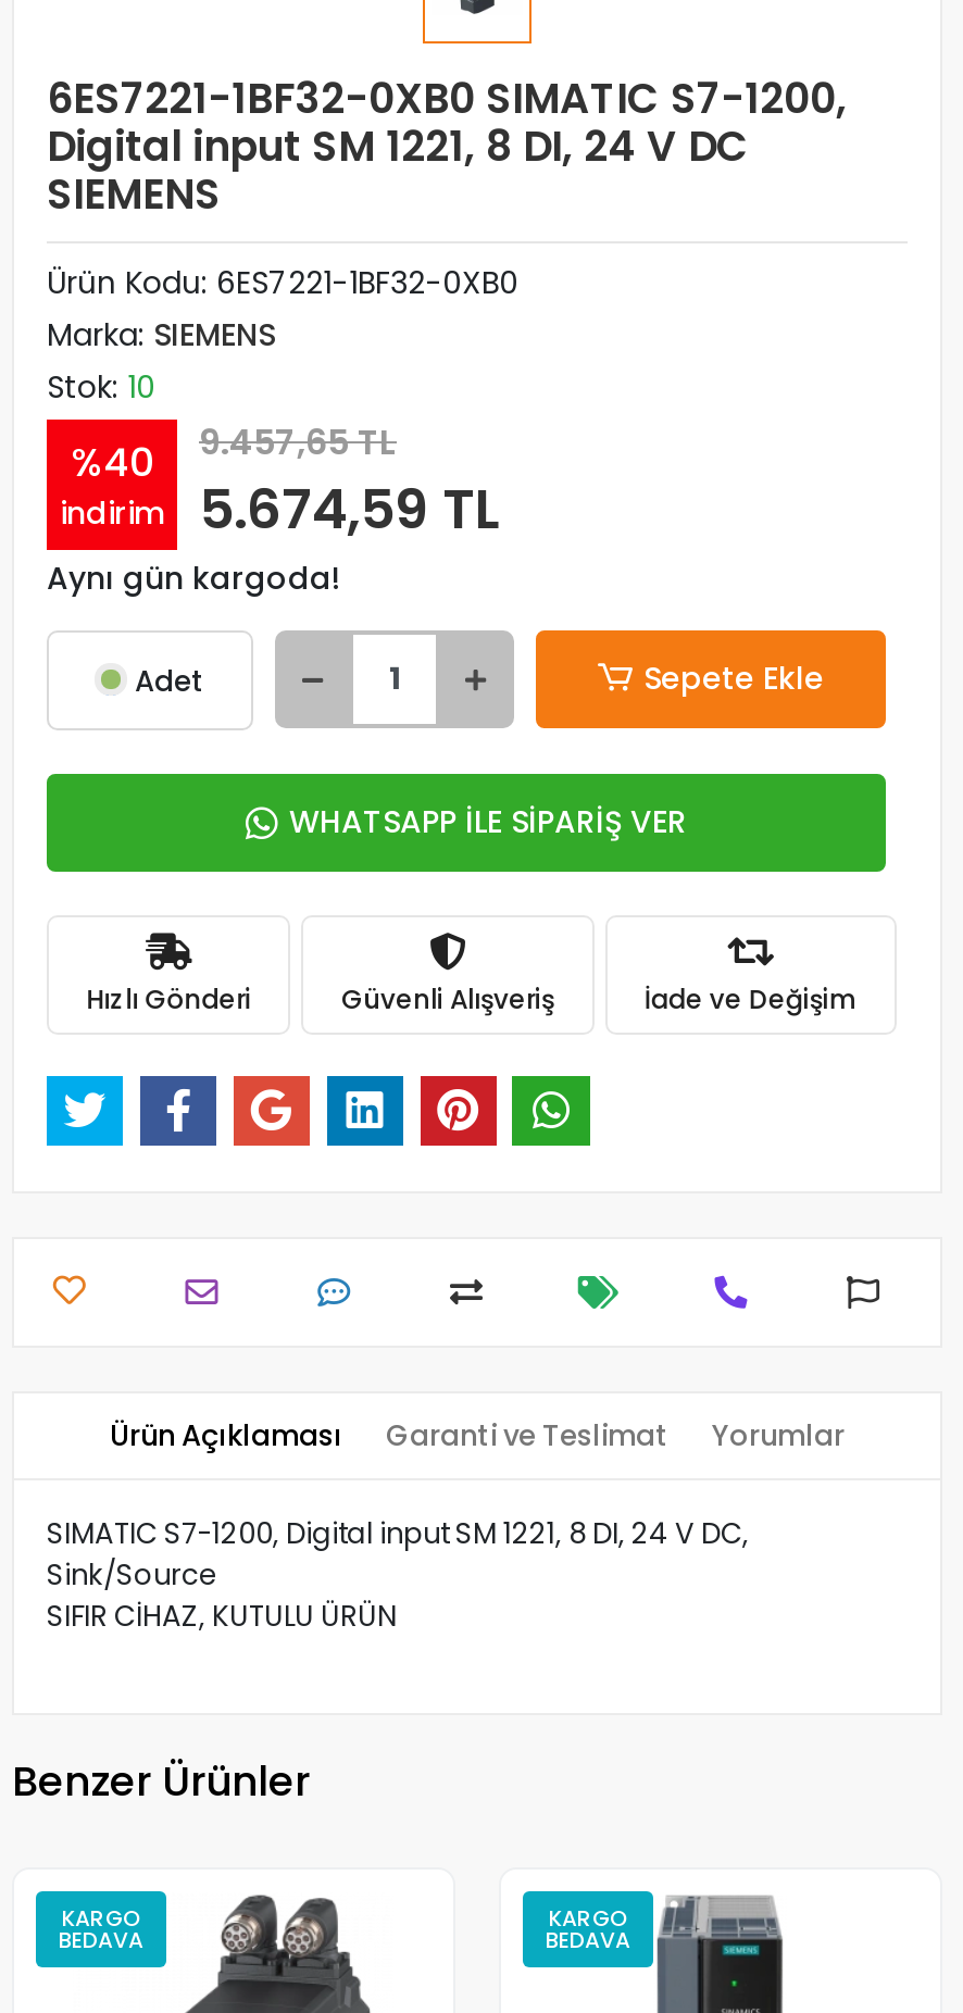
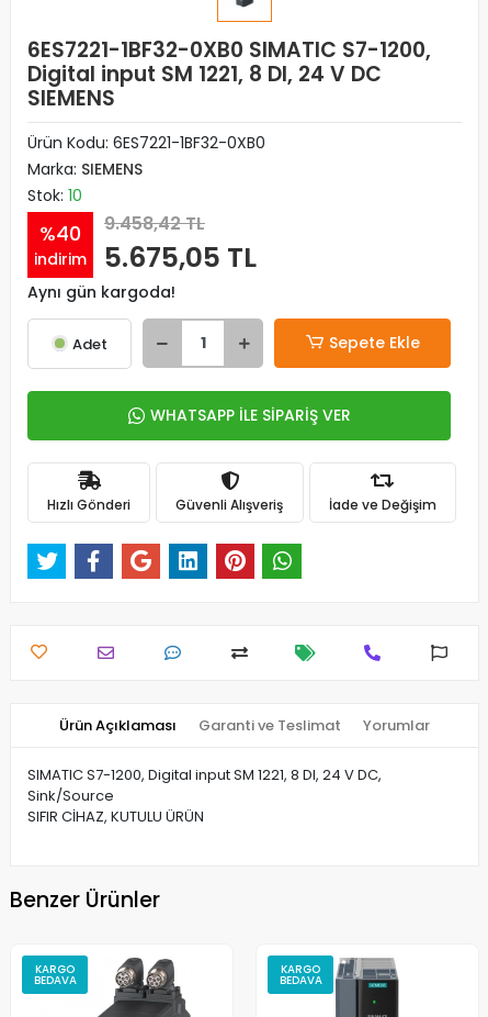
[71,417,397,488] %40 9.457,65 TL -> [39,211,205,247] %40 9.458,42 TL
[60,472,501,548] indirim 5.674,59 TL -> [34,238,257,277] indirim 5.675,05 TL

